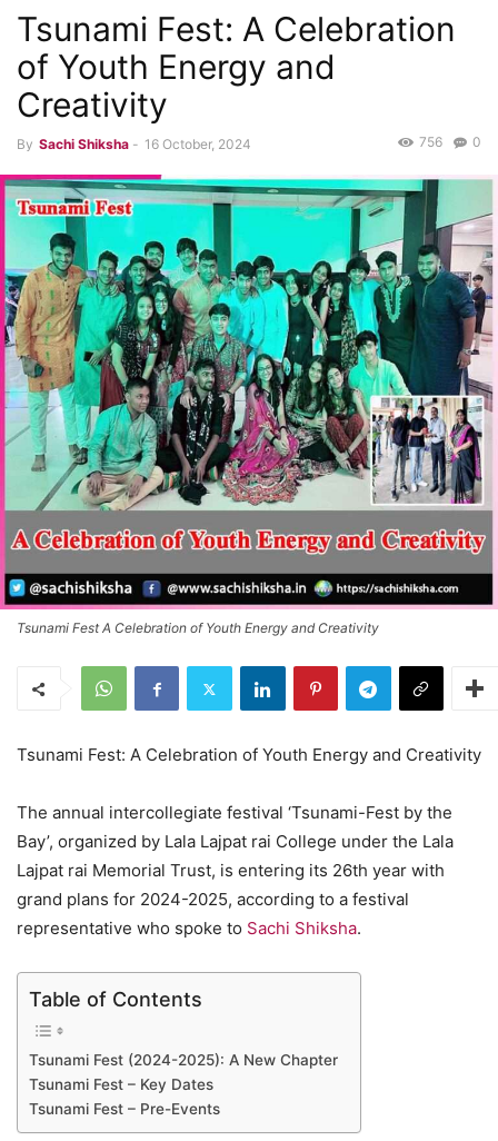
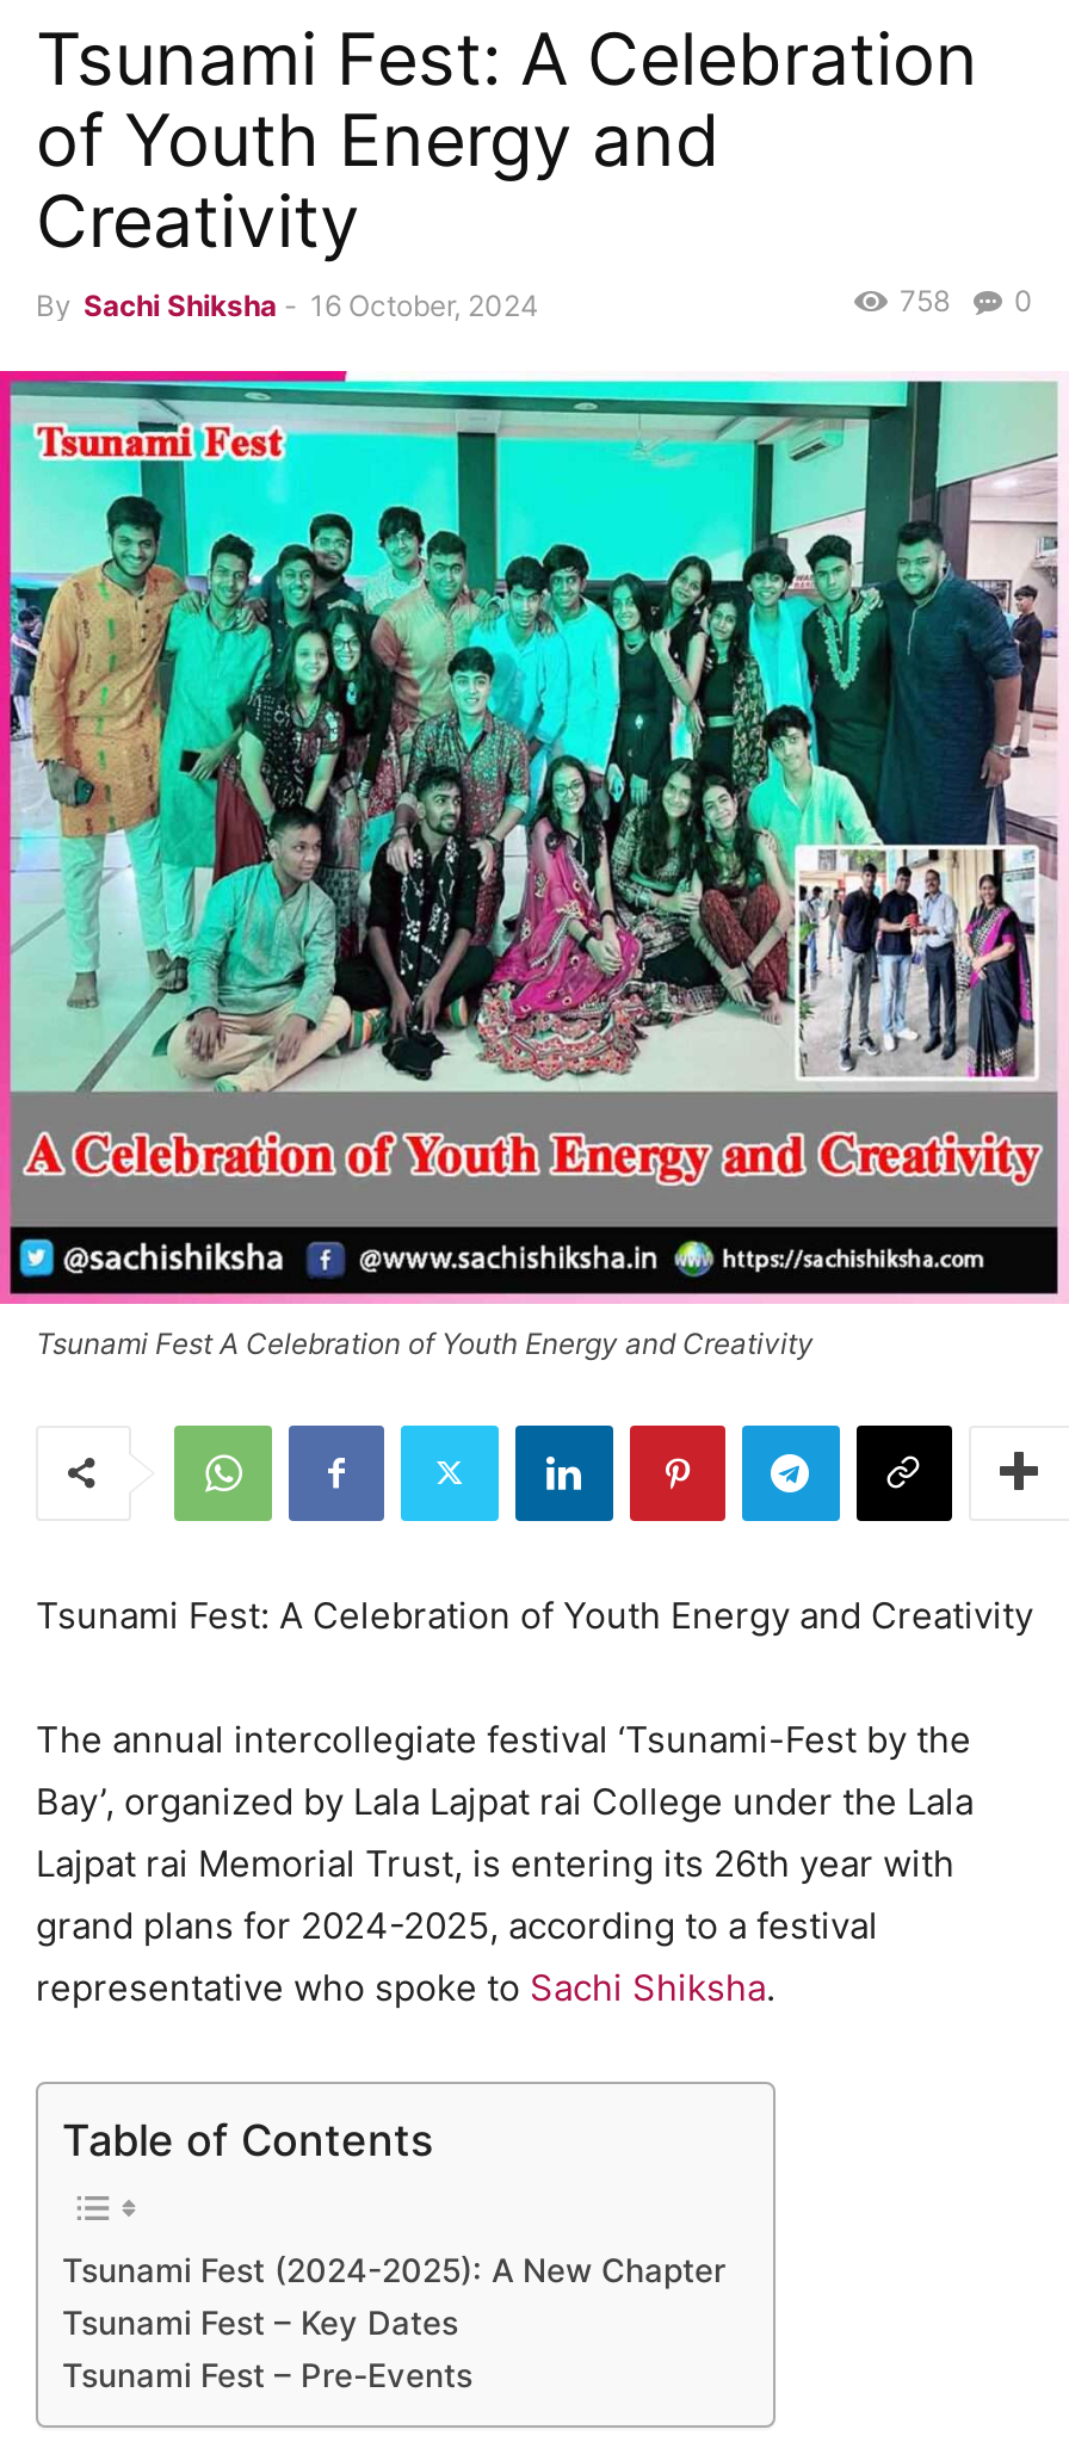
[419,133,481,150] 756 0 -> [900,283,1033,319] 758 0

